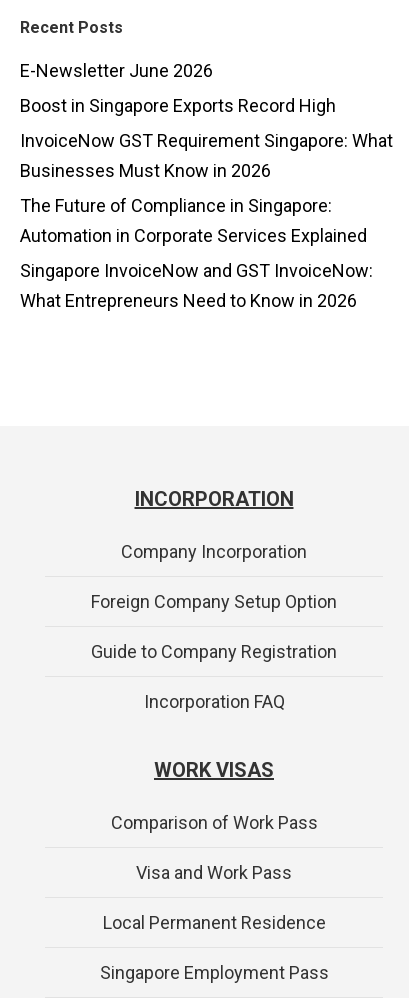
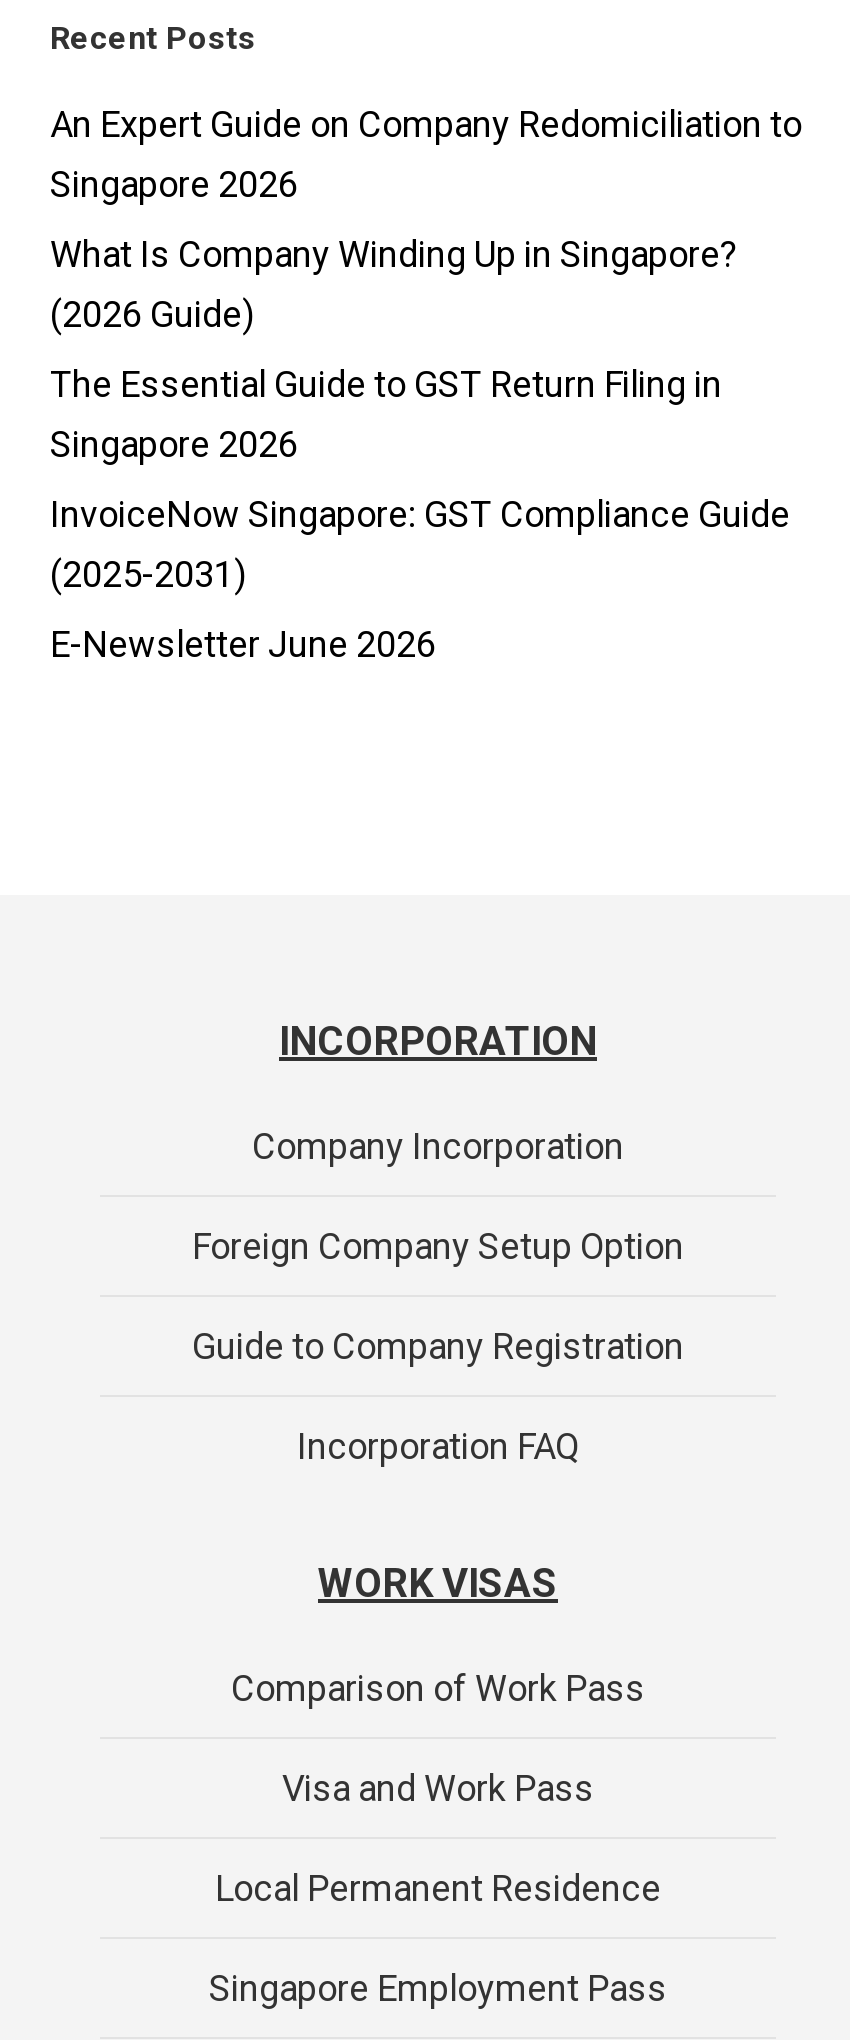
none -> [50,104,802,596] An Expert Guide on Company Redomiciliation to | Singapore 2026 | What Is Company Winding Up in Singapore? | (2026 Guide) | The Essential Guide to GST Return Filing in | Singapore 2026 | InvoiceNow Singapore: GST Compliance Guide | (2025-2031)
moved [20,60,213,81] -> [50,624,436,666]: E-Newsletter June 2026
[20,95,393,311] Boost in Singapore Exports Record High | InvoiceNow GST Requirement Singapore: What | Businesses Must Know in 2026 | The Future of Compliance in Singapore: | Automation in Corporate Services Explained | Singapore InvoiceNow and GST InvoiceNow: | What Entrepreneurs Need to Know in 2026 -> none

